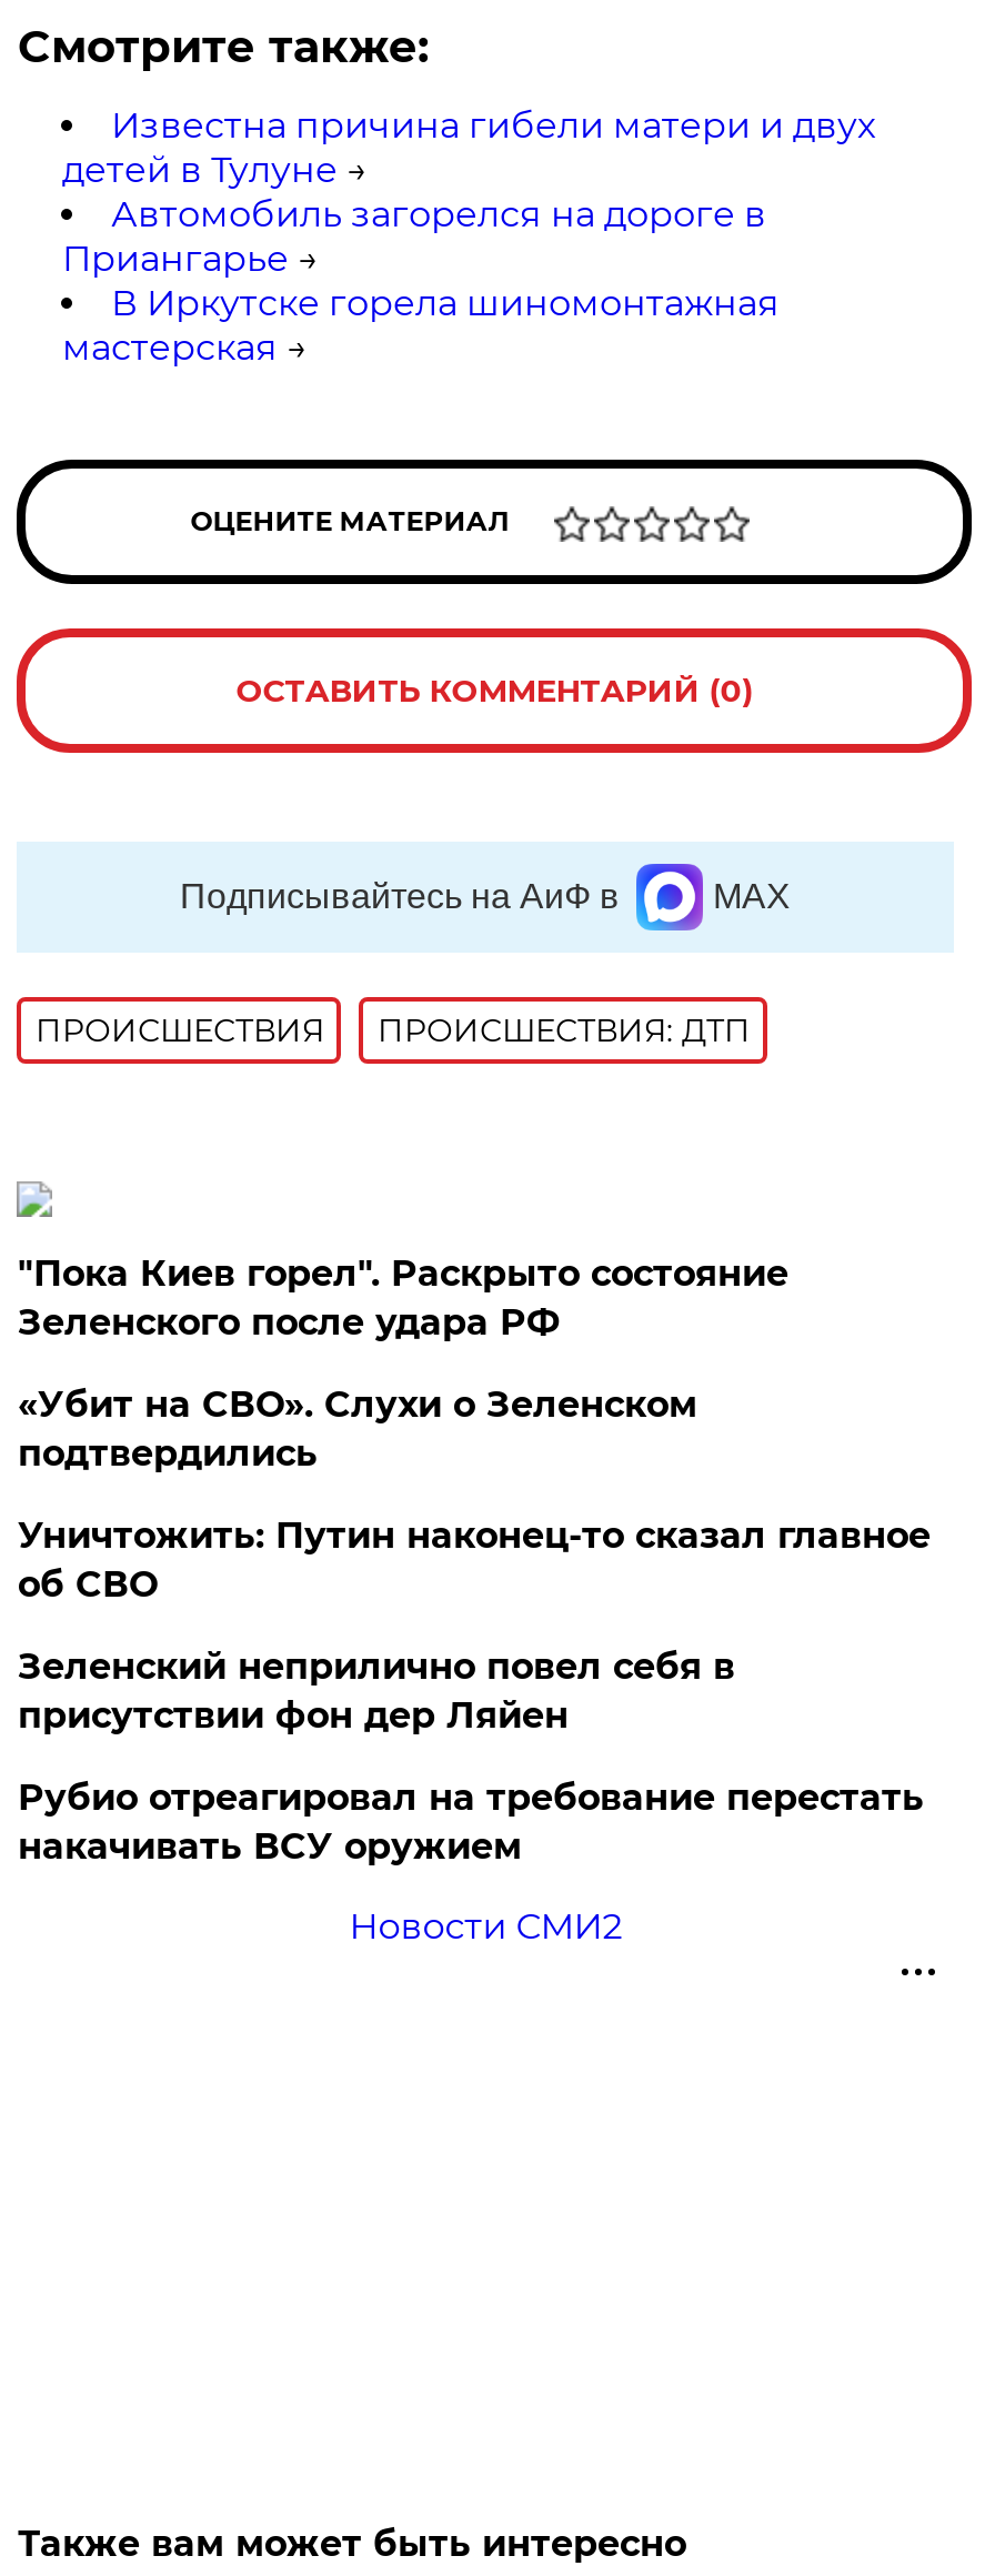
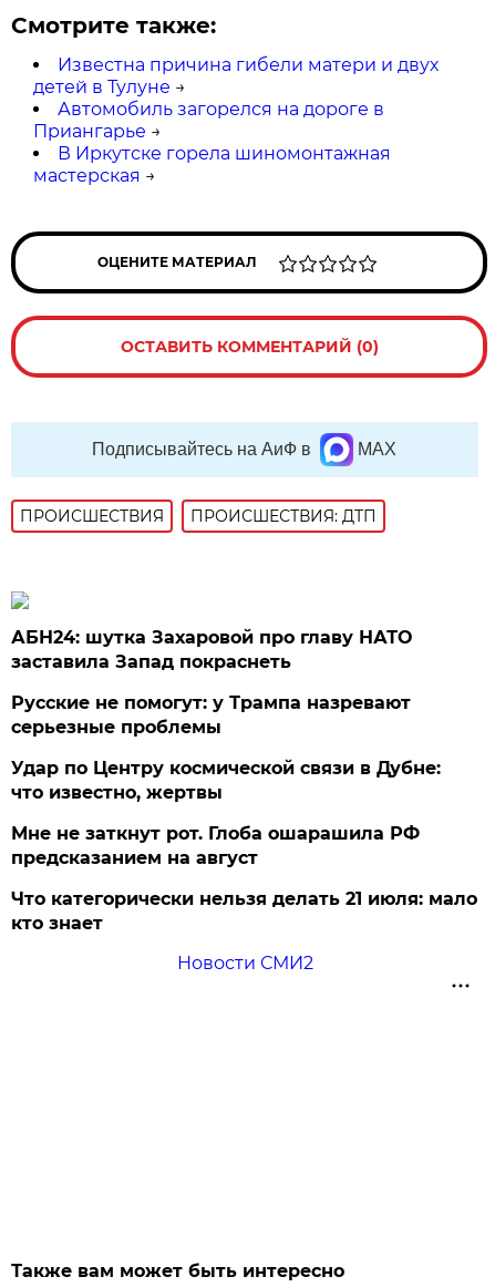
[18,1252,788,1343] "Пока Киев горел". Раскрыто состояние | Зеленского после удара РФ -> [12,627,412,672] АБН24: шутка Захаровой про главу НАТО | заставила Запад покраснеть
[18,1383,697,1474] «Убит на СВО». Слухи о Зеленском | подтвердились -> [12,692,411,737] Русские не помогут: у Трампа назревают | серьезные проблемы
[18,1514,930,1605] Уничтожить: Путин наконец-то сказал главное | об СВО -> [12,757,441,803] Удар по Центру космической связи в Дубне: | что известно, жертвы
[18,1645,735,1736] Зеленский неприлично повел cебя в | присутствии фон дер Ляйен -> [12,823,420,868] Мне не заткнут рот. Глоба ошарашила РФ | предсказанием на август
[18,1776,924,1867] Рубио отреагировал на требование перестать | накачивать ВСУ оружием -> [12,888,478,933] Что категорически нельзя делать 21 июля: мало | кто знает

